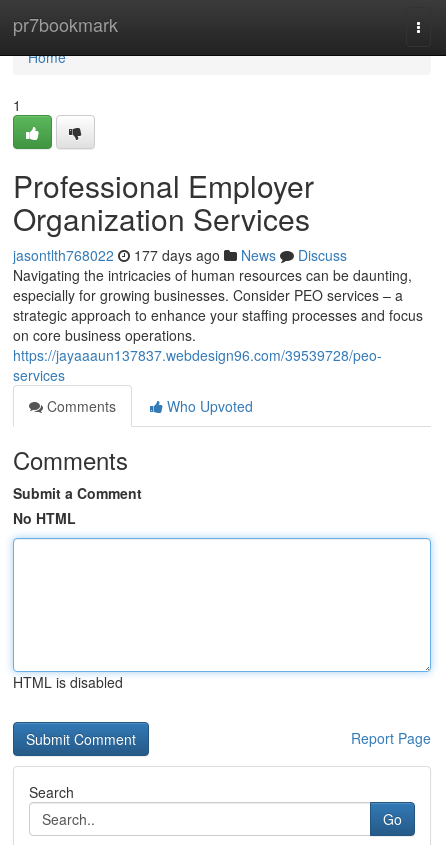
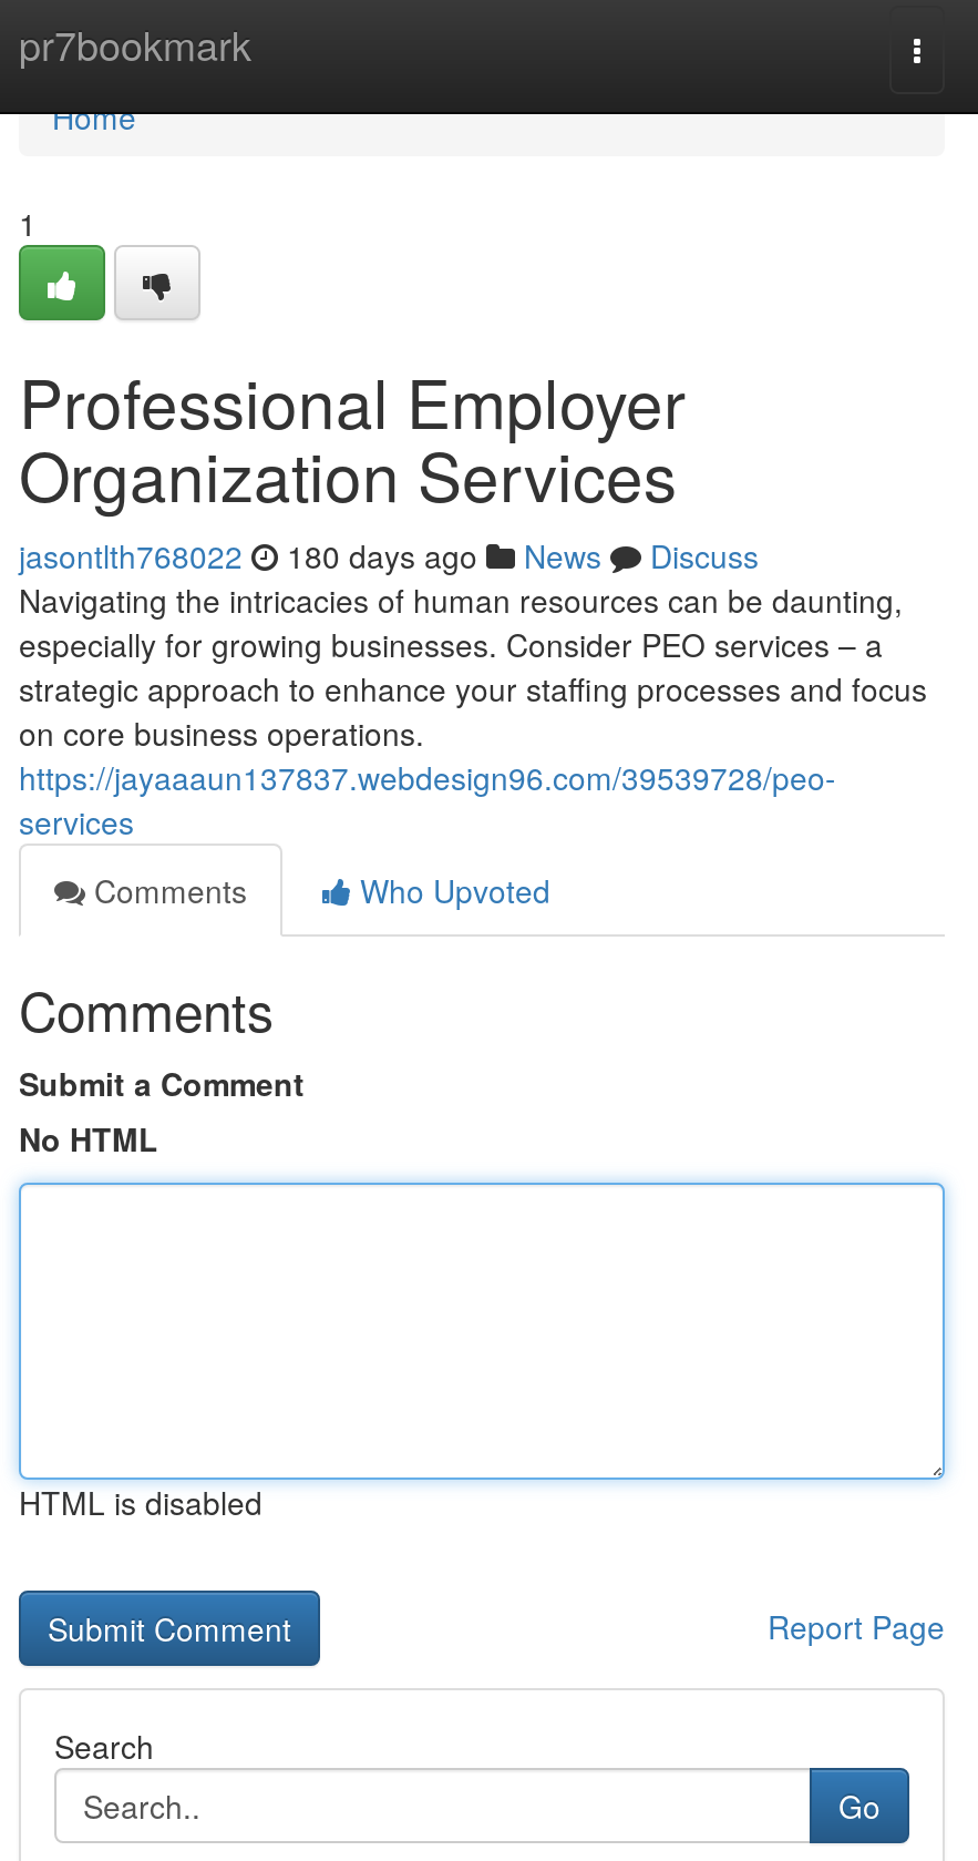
[13,245,347,265] jasontlth768022 177 days ago News Discuss -> [19,533,759,577] jasontlth768022 180 days ago News Discuss

